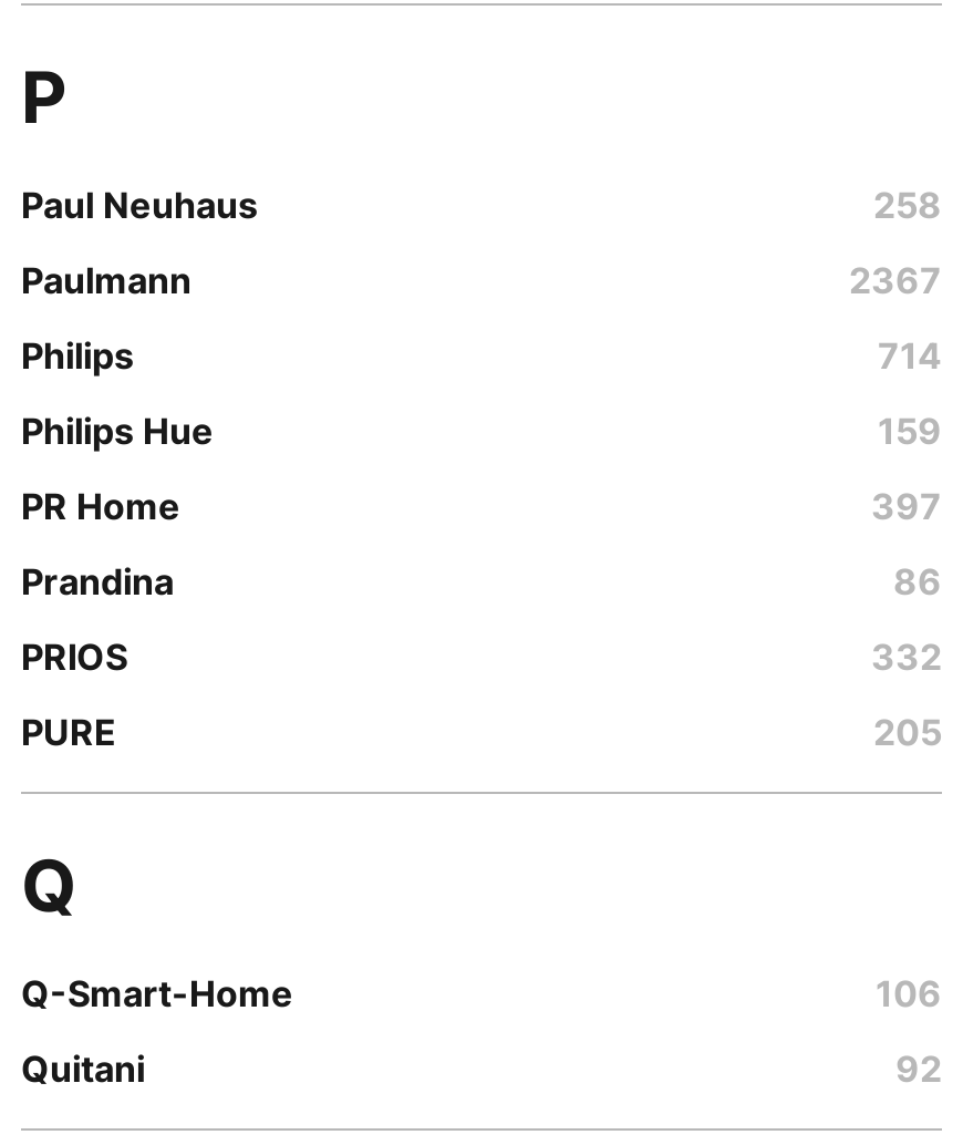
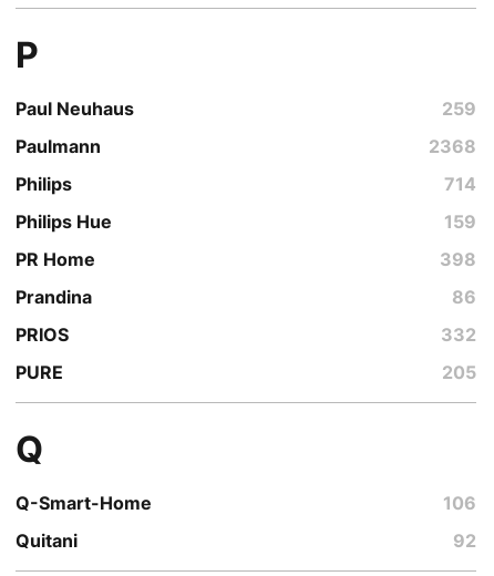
[873,182,942,226] 258 -> [442,97,476,119] 259
[849,257,942,301] 2367 -> [429,135,476,157] 2368
[871,483,942,527] 397 -> [440,248,476,270] 398

